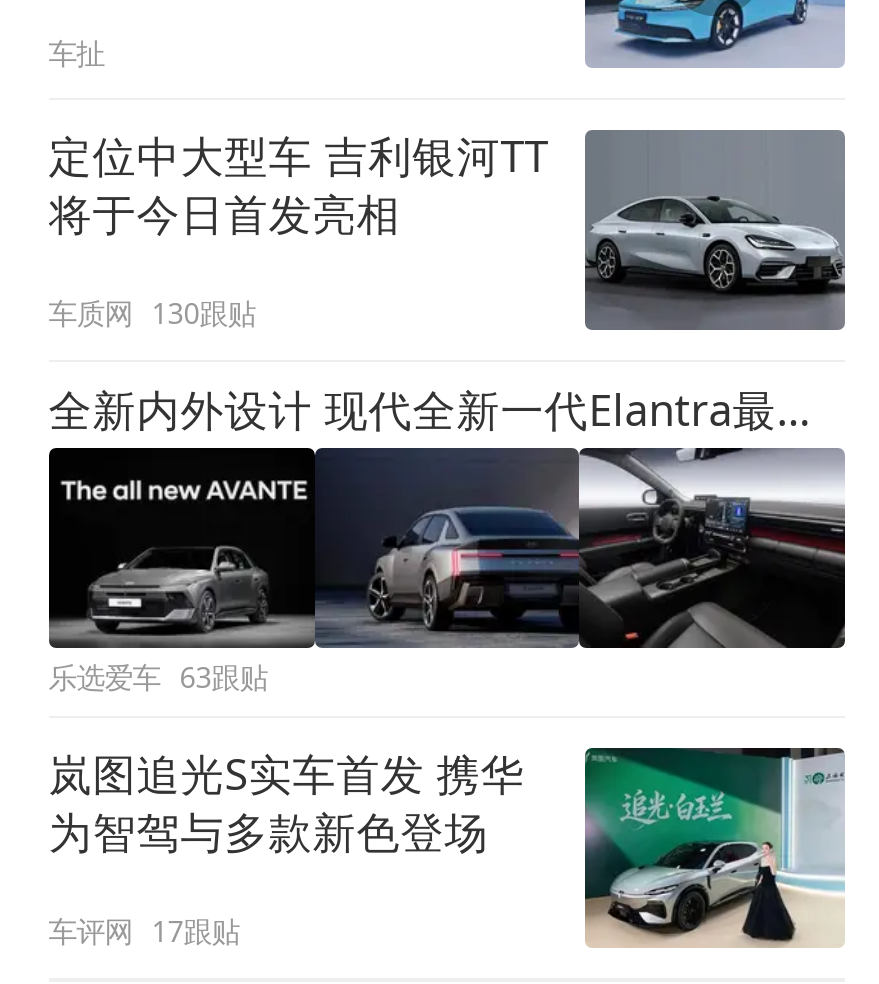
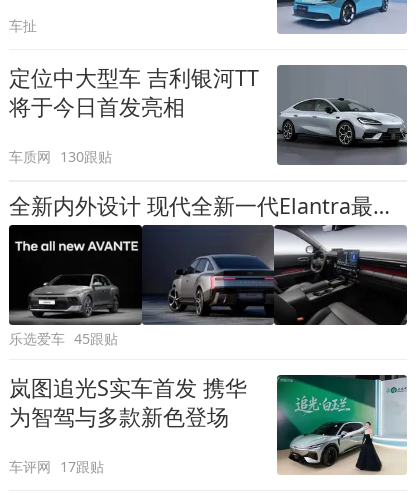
[48,657,268,695] 乐选爱车 63跟贴 -> [9,329,118,348] 乐选爱车 45跟贴

